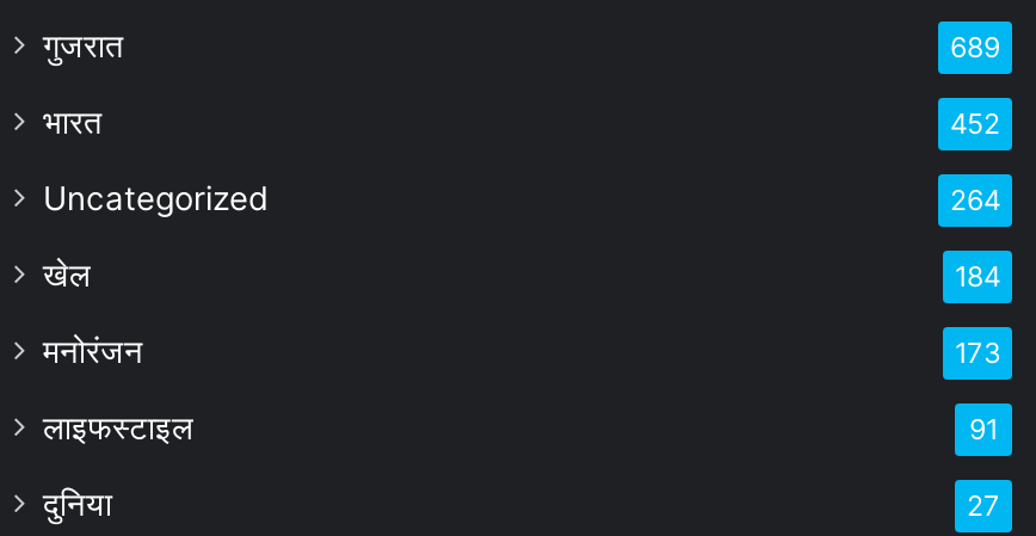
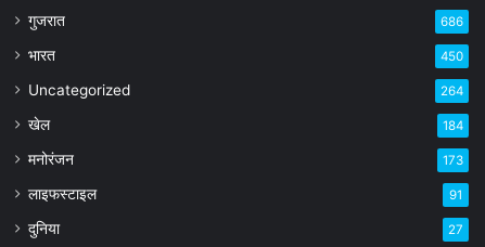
[950,31,1000,65] 689 -> [441,14,463,29] 686
[950,108,1000,141] 452 -> [441,49,463,64] 450

